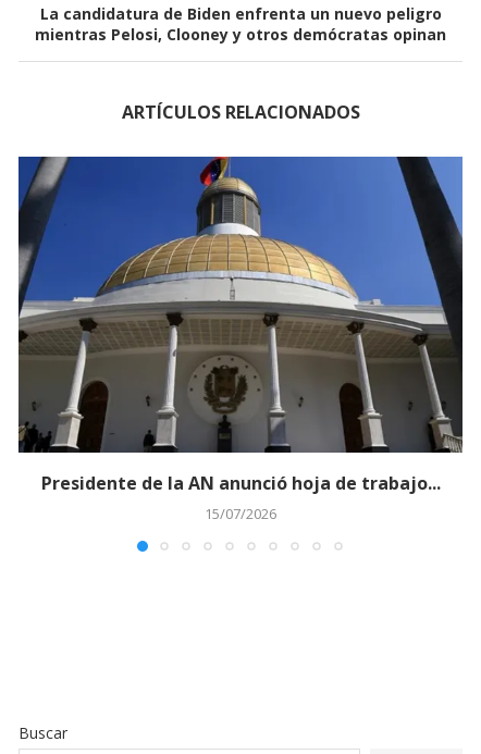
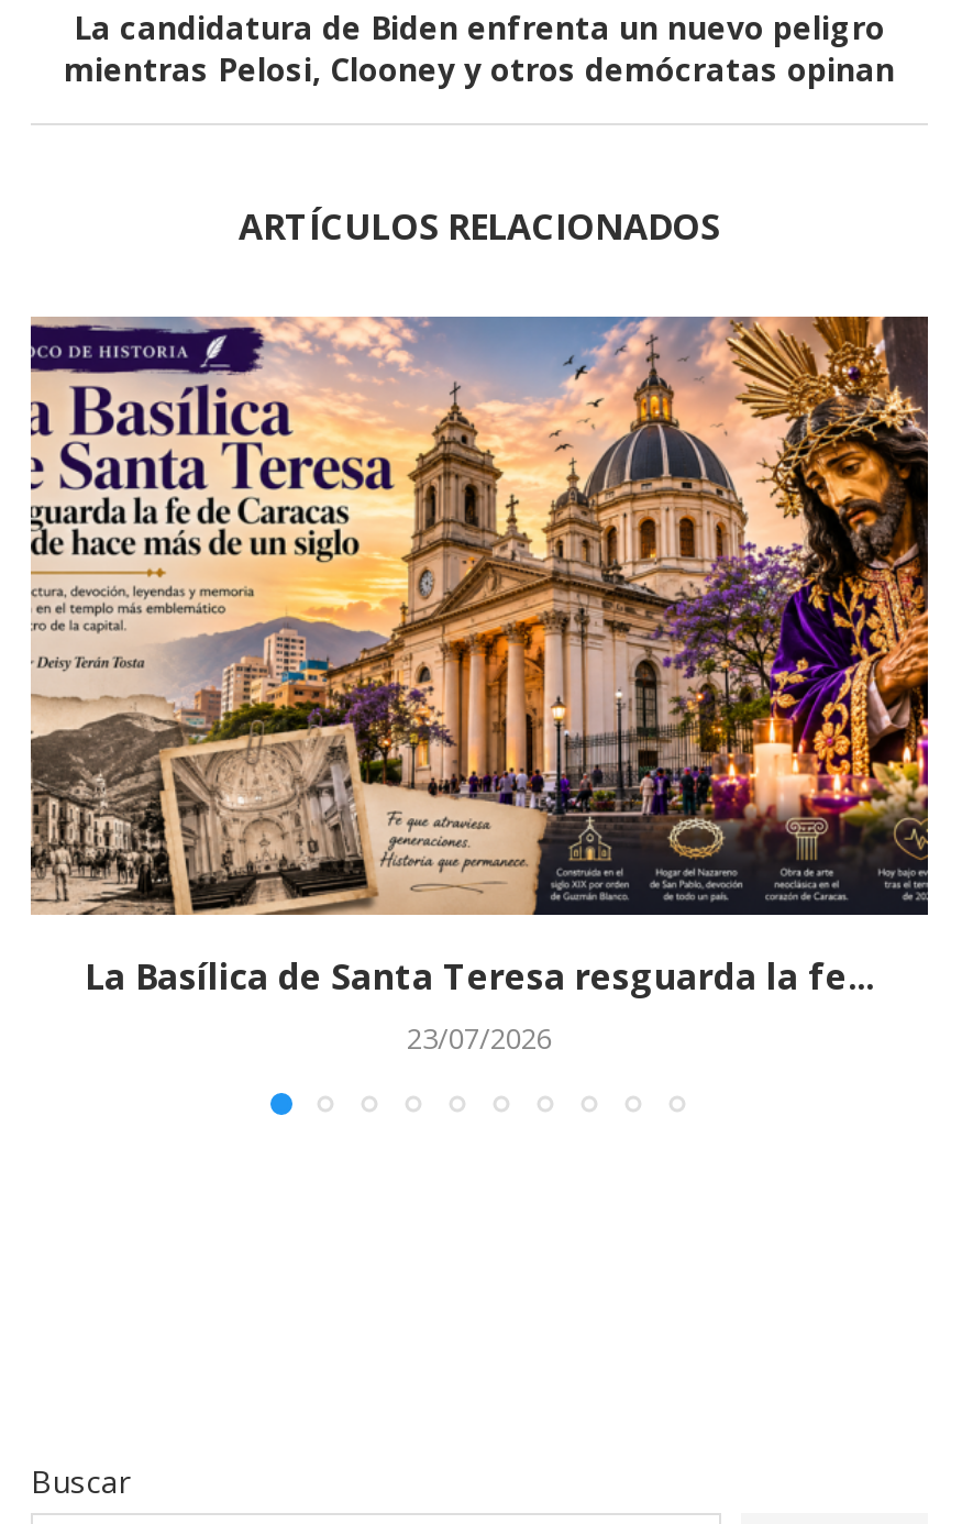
[17,156,464,524] [image] | Presidente de la AN anunció hoja de trabajo... | 15/07/2026 -> [29,314,930,1058] [image] | La Basílica de Santa Teresa resguarda la fe... | 23/07/2026

